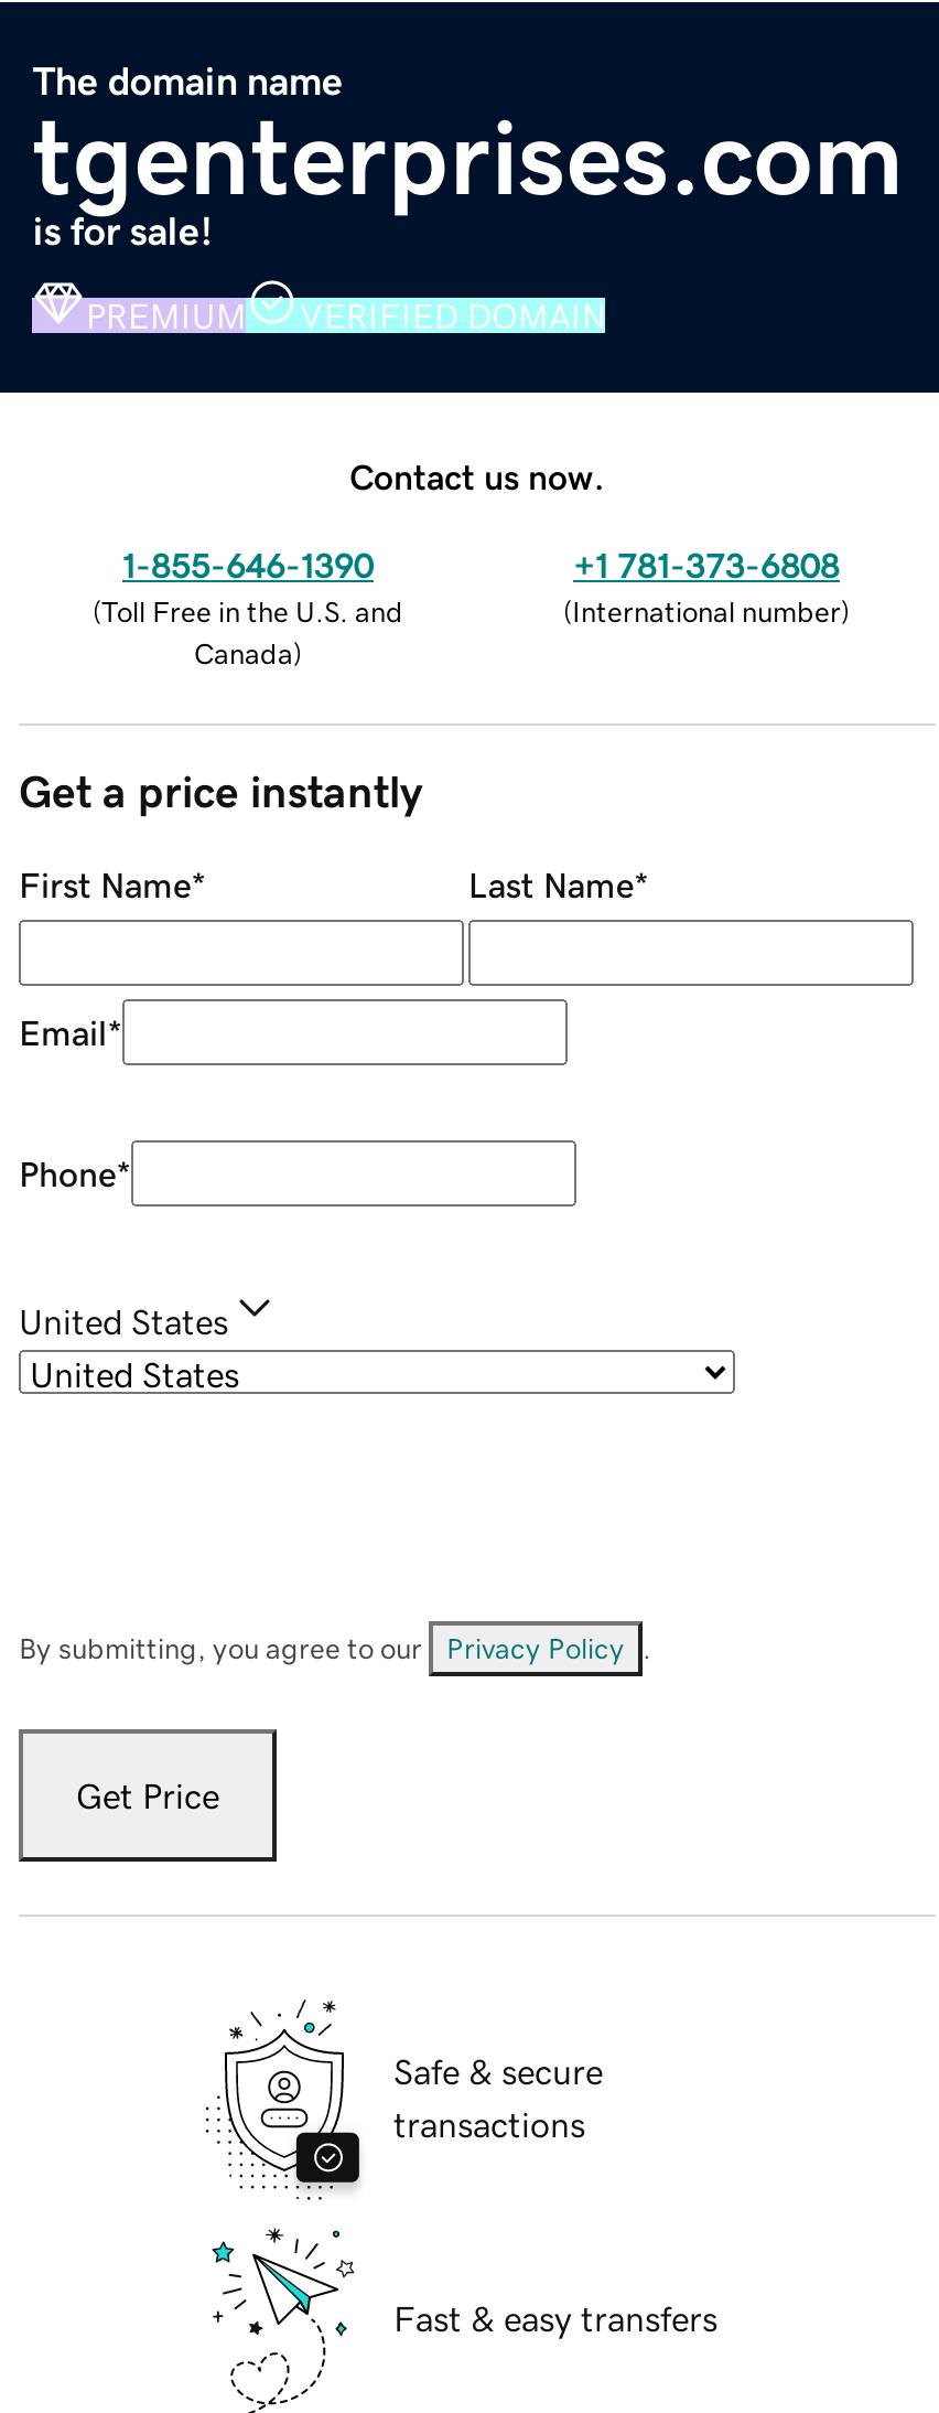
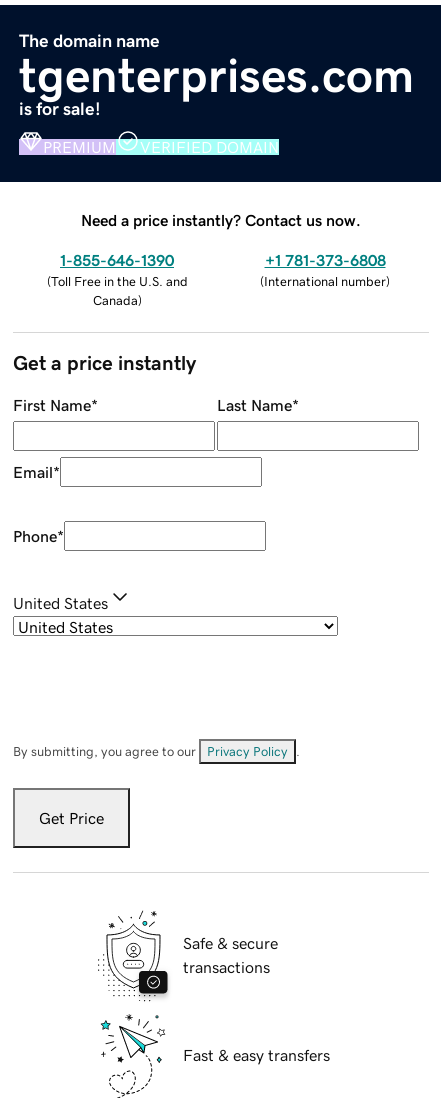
[349,458,605,493] Contact us now. -> [81,212,361,228] Need a price instantly? Contact us now.

